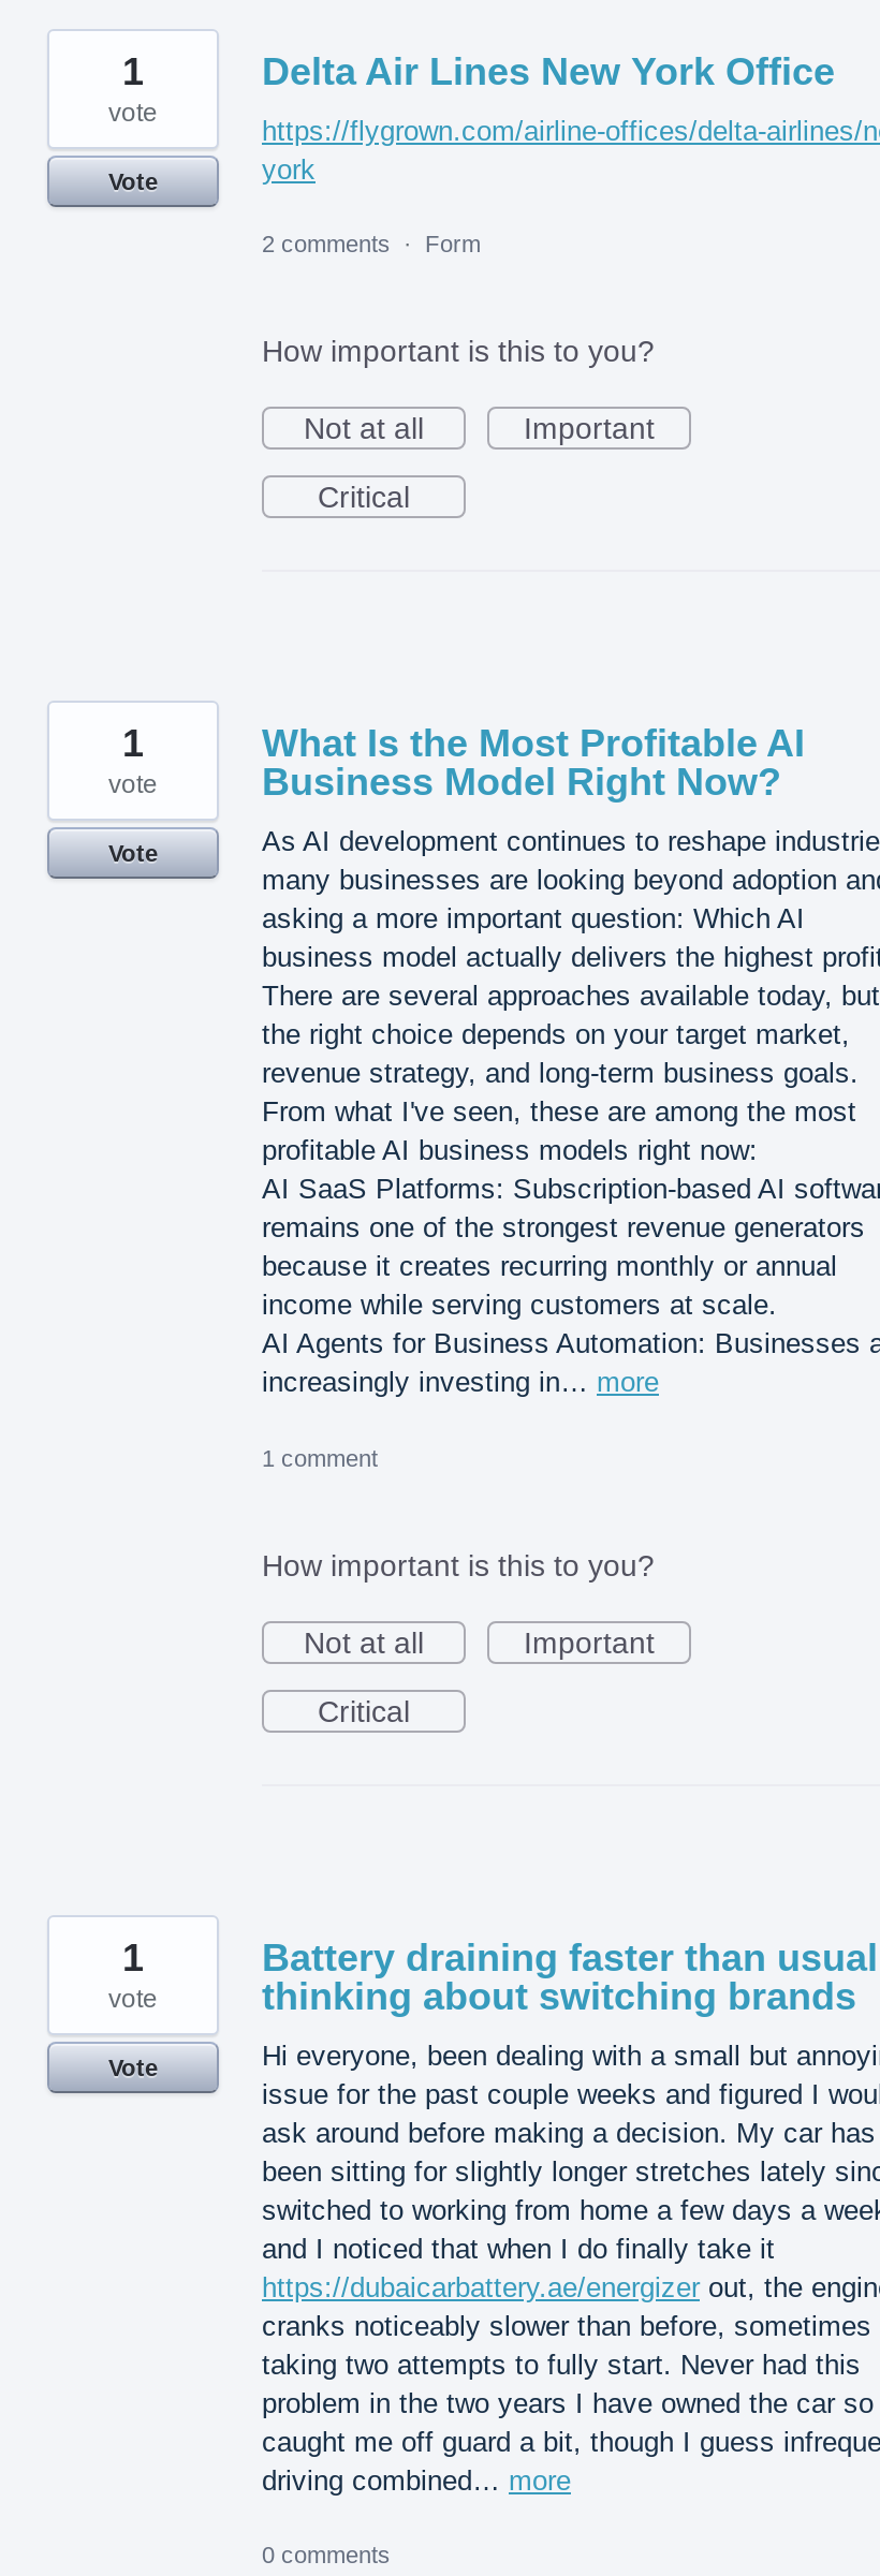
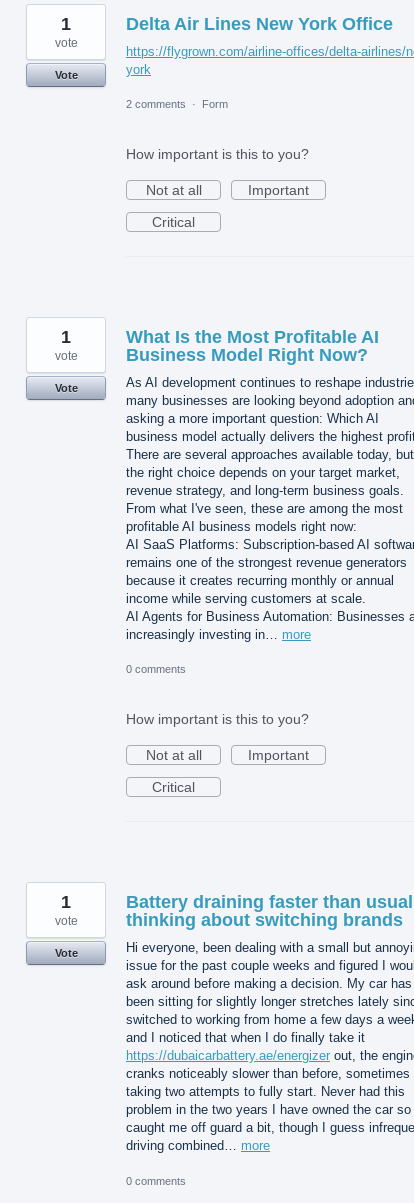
[262,1444,378,1470] 1 comment -> [126,663,186,675] 0 comments

